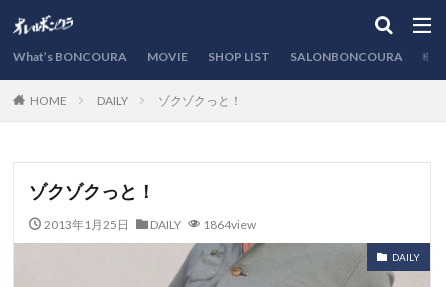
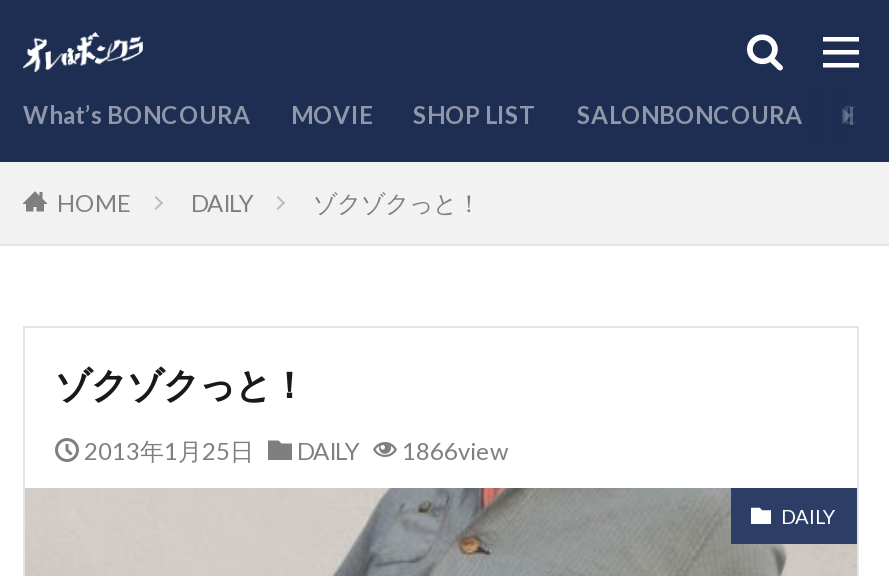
[43,218,255,230] 2013年1月25日 DAILY 1864view -> [84,438,508,462] 2013年1月25日 DAILY 1866view

